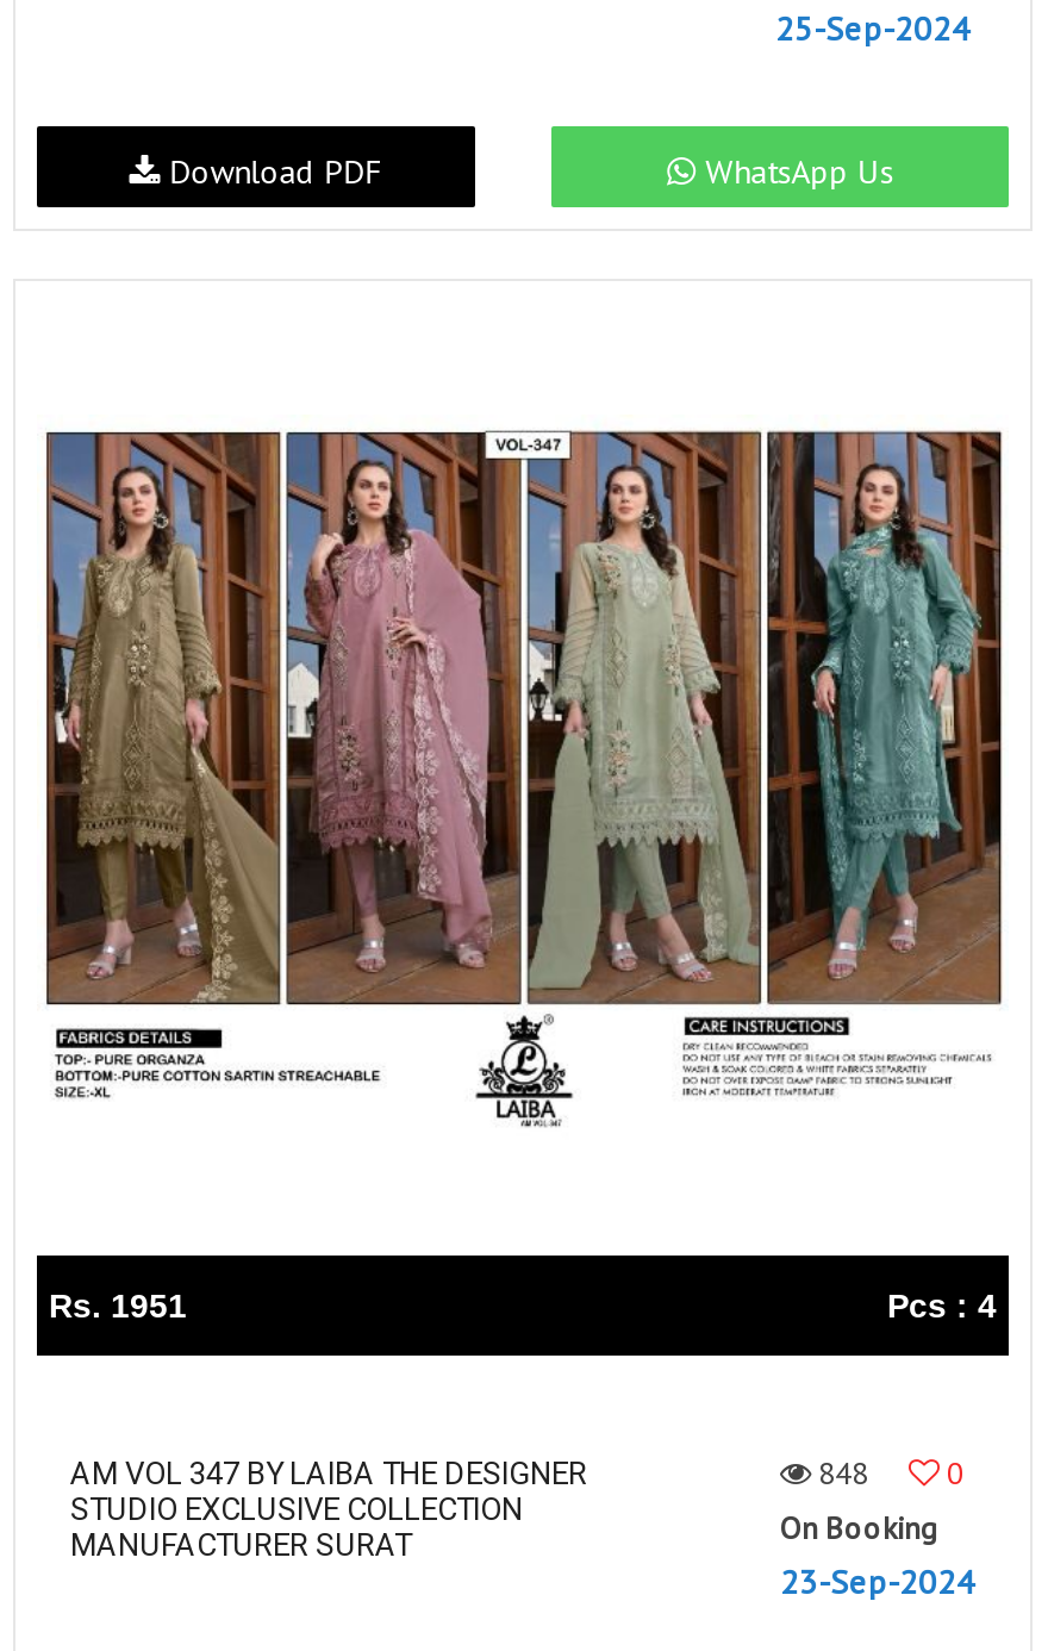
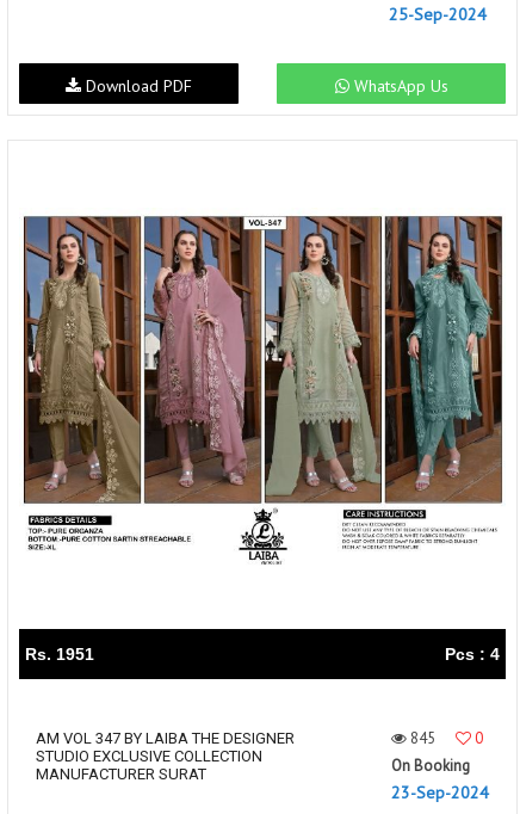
[818,1452,963,1493] 848 0 -> [410,728,483,748] 845 0

